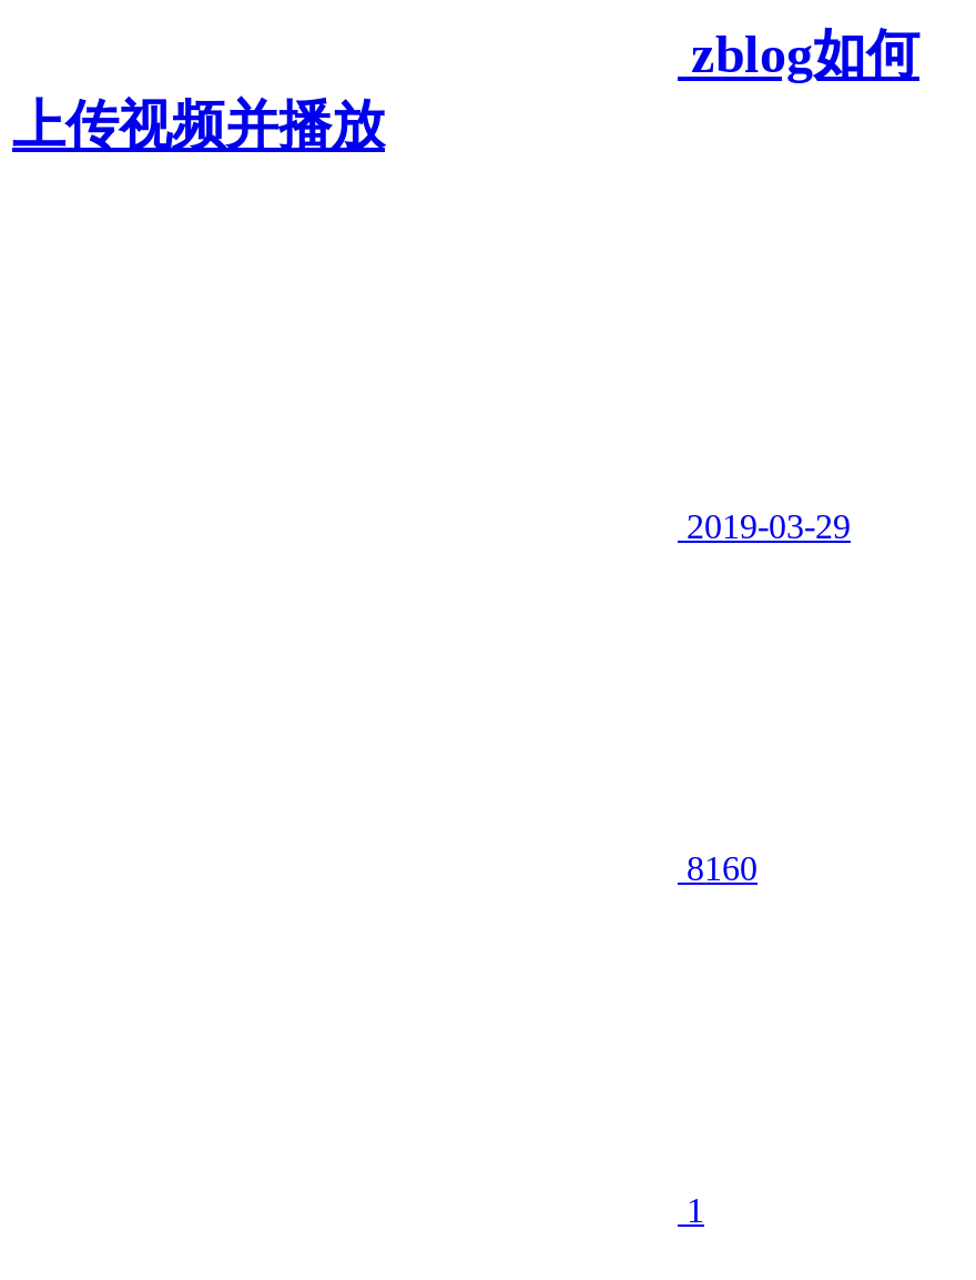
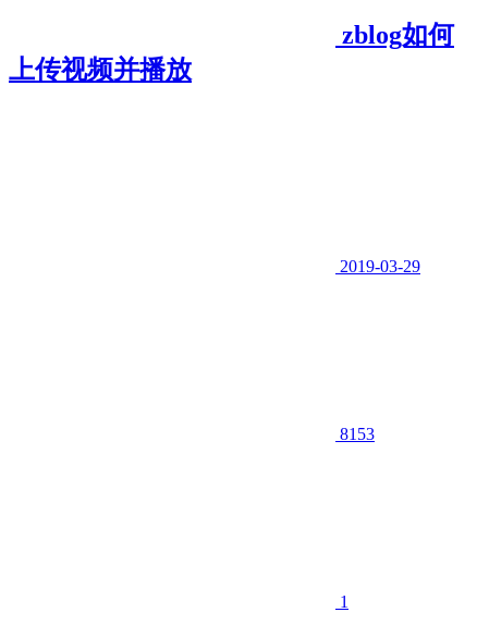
[678,849,758,887] 8160 -> [335,424,375,443] 8153

